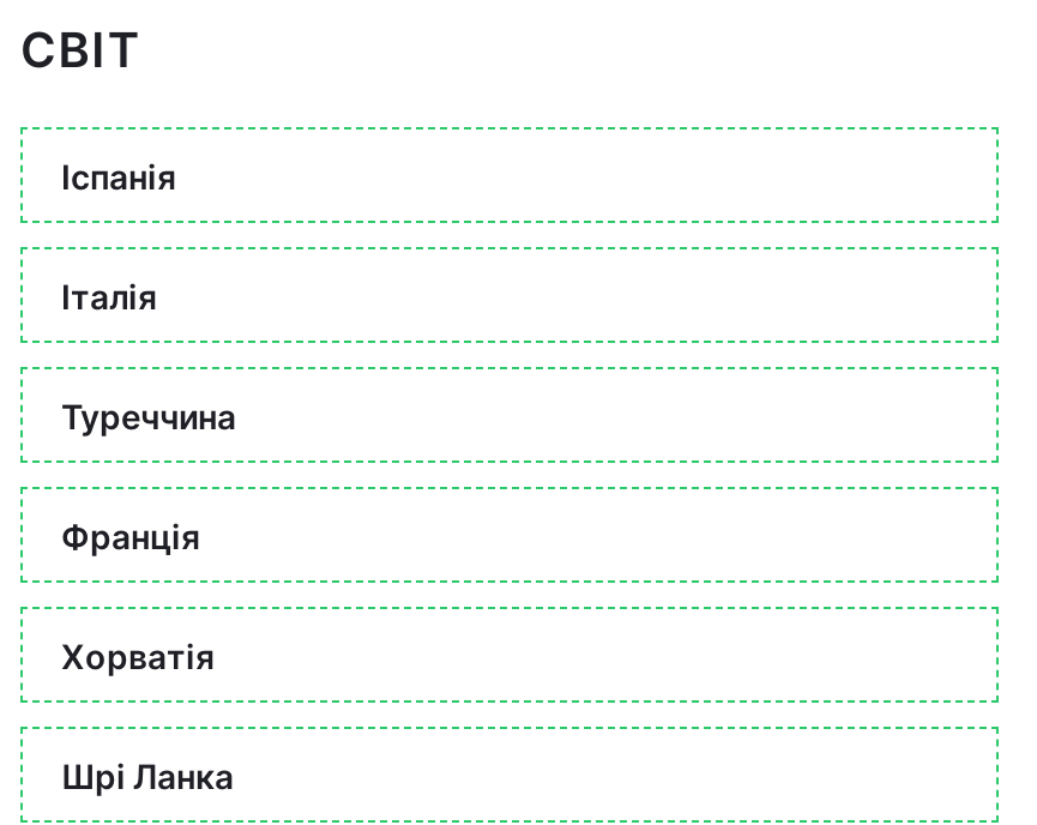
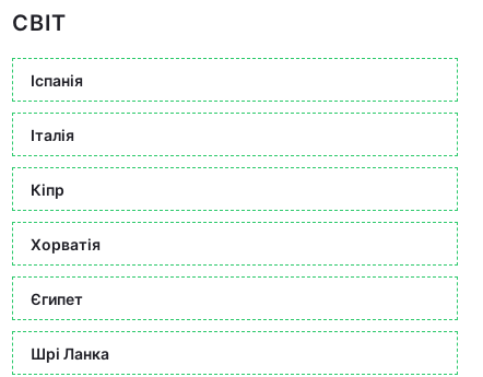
[61,395,236,555] Туреччина | Франція -> [31,180,64,198] Кіпр
moved [61,634,215,675] -> [31,234,101,253]: Хорватія
none -> [31,289,83,308] Єгипет

